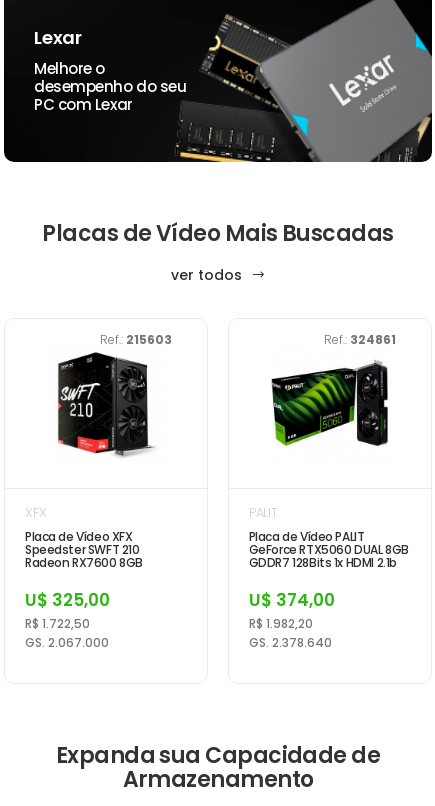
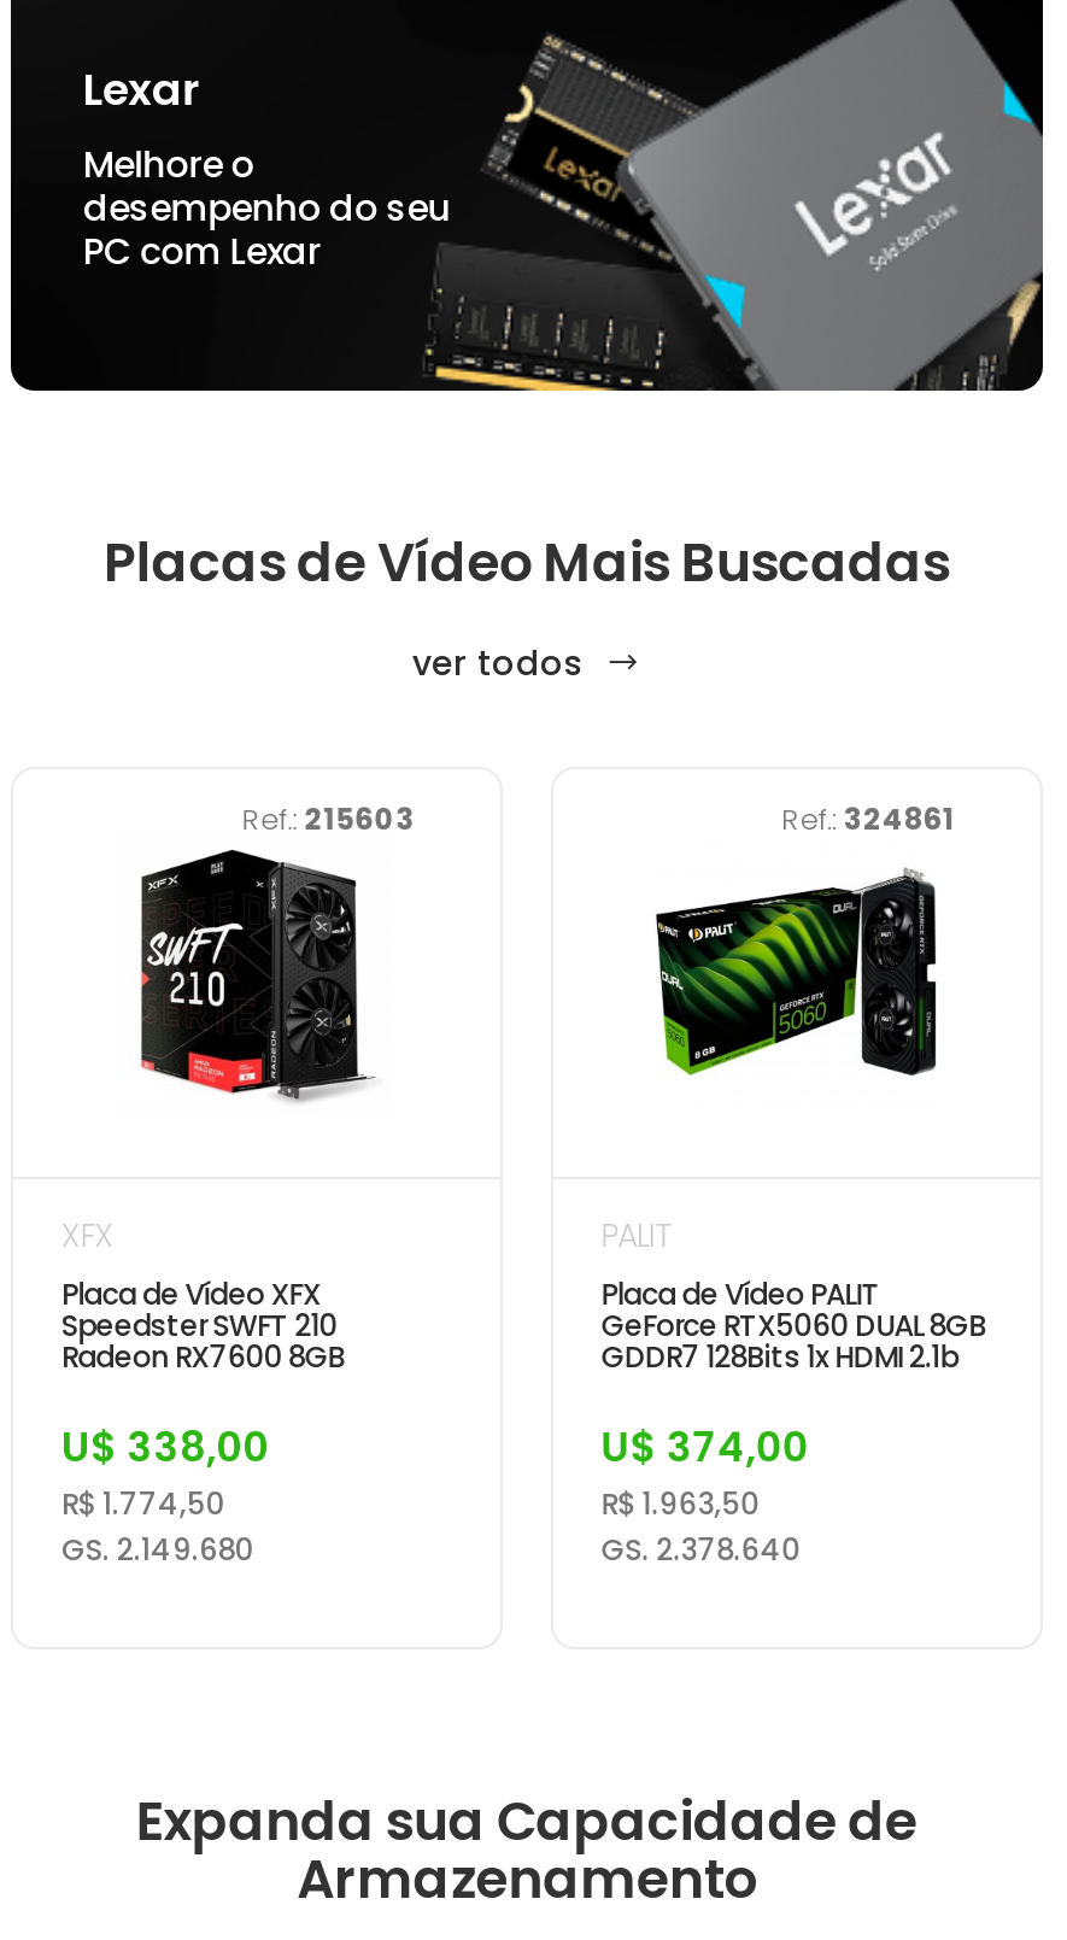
[25,588,110,612] U$ 325,00 -> [61,1419,269,1477] U$ 338,00
[25,615,90,632] R$ 1.722,50 -> [61,1484,225,1525] R$ 1.774,50
[249,615,313,632] R$ 1.982,20 -> [601,1484,760,1525] R$ 1.963,50
[25,634,109,651] GS. 2.067.000 -> [61,1530,254,1571] GS. 2.149.680

